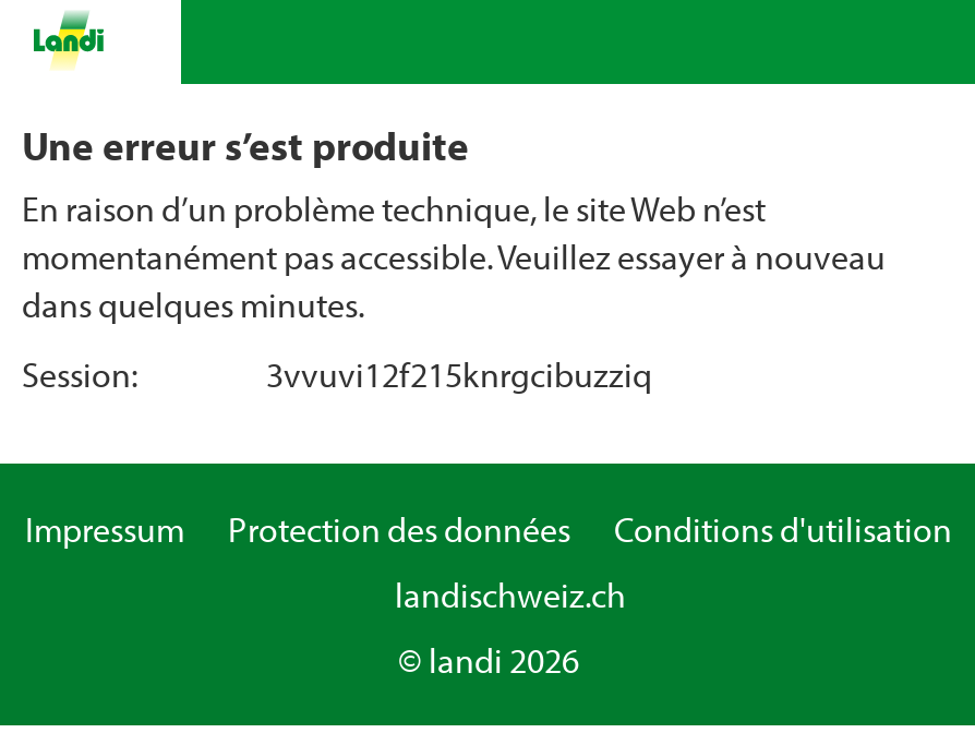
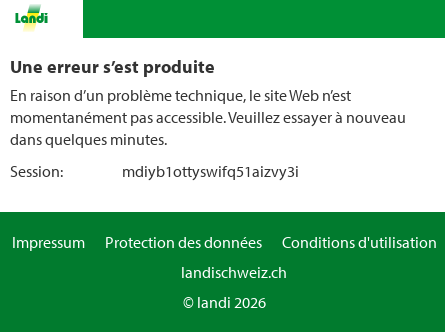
[266,352,652,396] 3vvuvi12f215knrgcibuzziq -> [122,161,299,181] mdiyb1ottyswifq51aizvy3i

